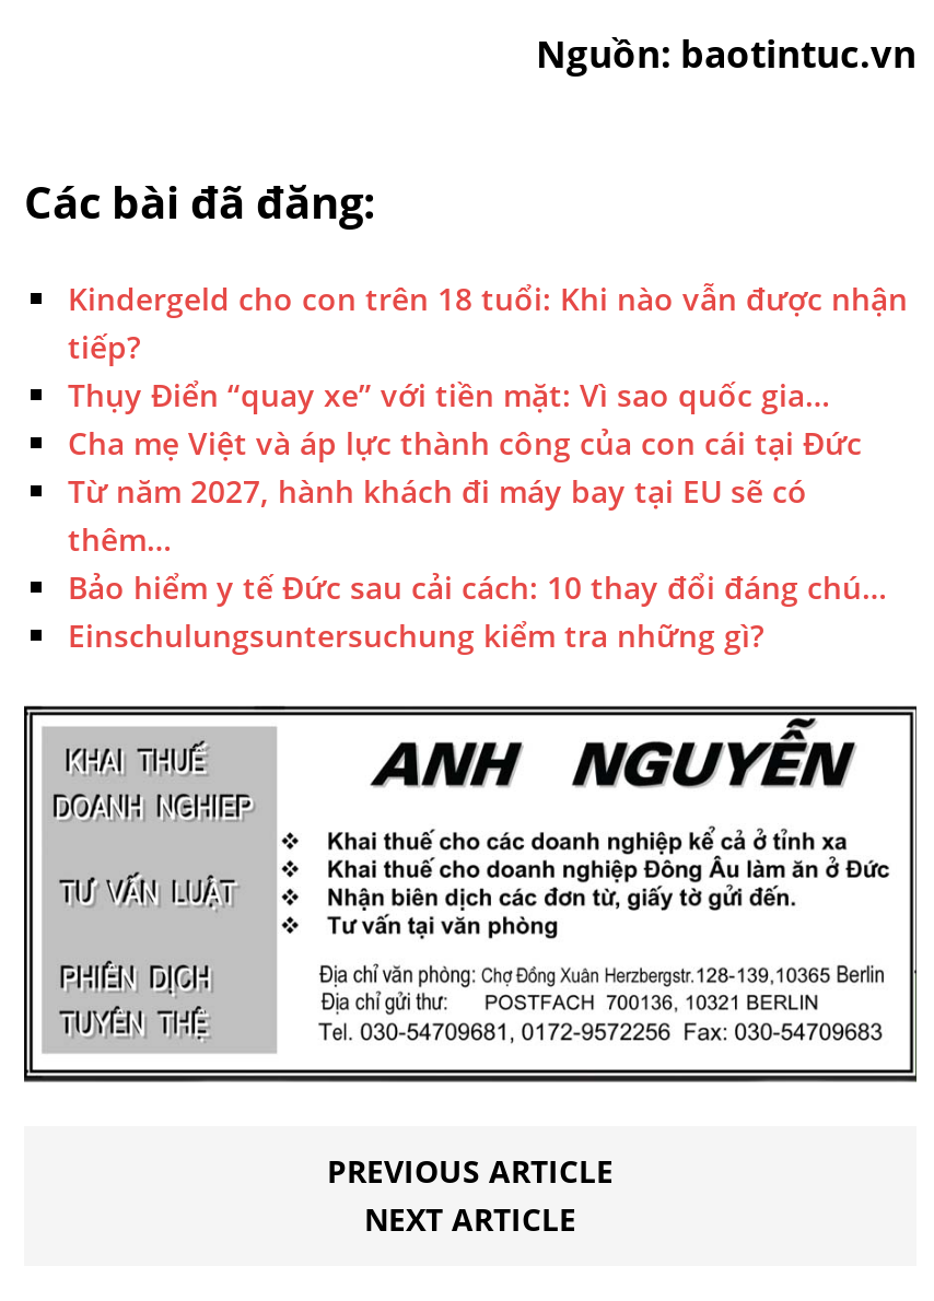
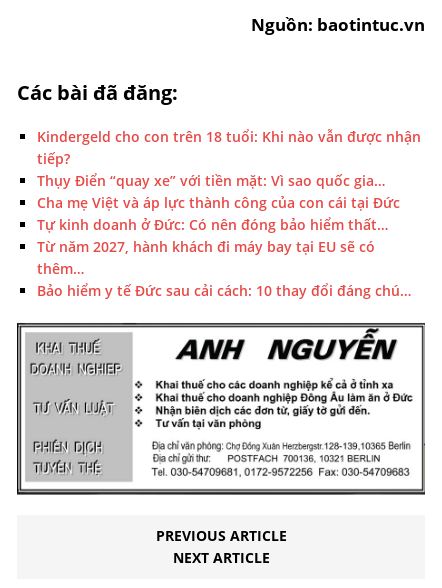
none -> [37,215,388,234] Tự kinh doanh ở Đức: Có nên đóng bảo hiểm thất…
moved [68,470,886,608] -> [37,237,411,300]: Từ năm 2027, hành khách đi máy bay tại EU sẽ có | thêm… | Bảo hiểm y tế Đức sau cải cách: 10 thay đổi đáng chú…
[68,615,763,656] Einschulungsuntersuchung kiểm tra những gì? -> none

